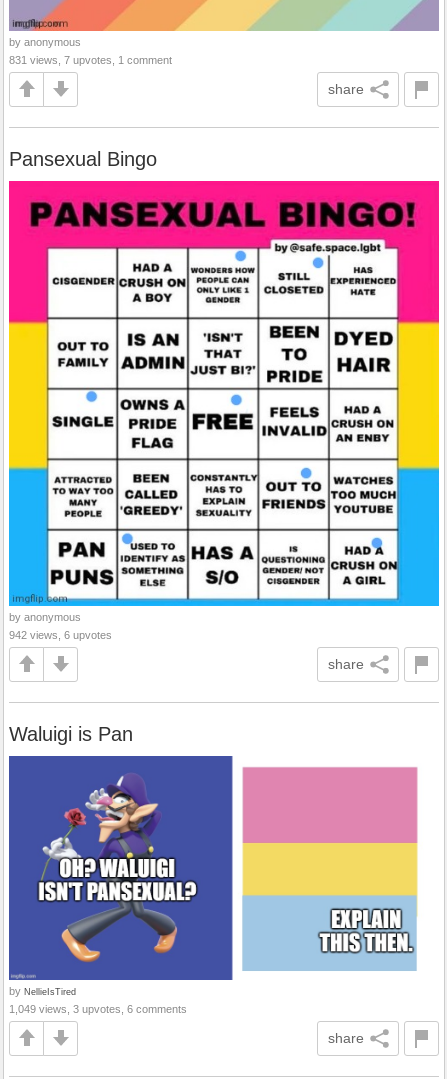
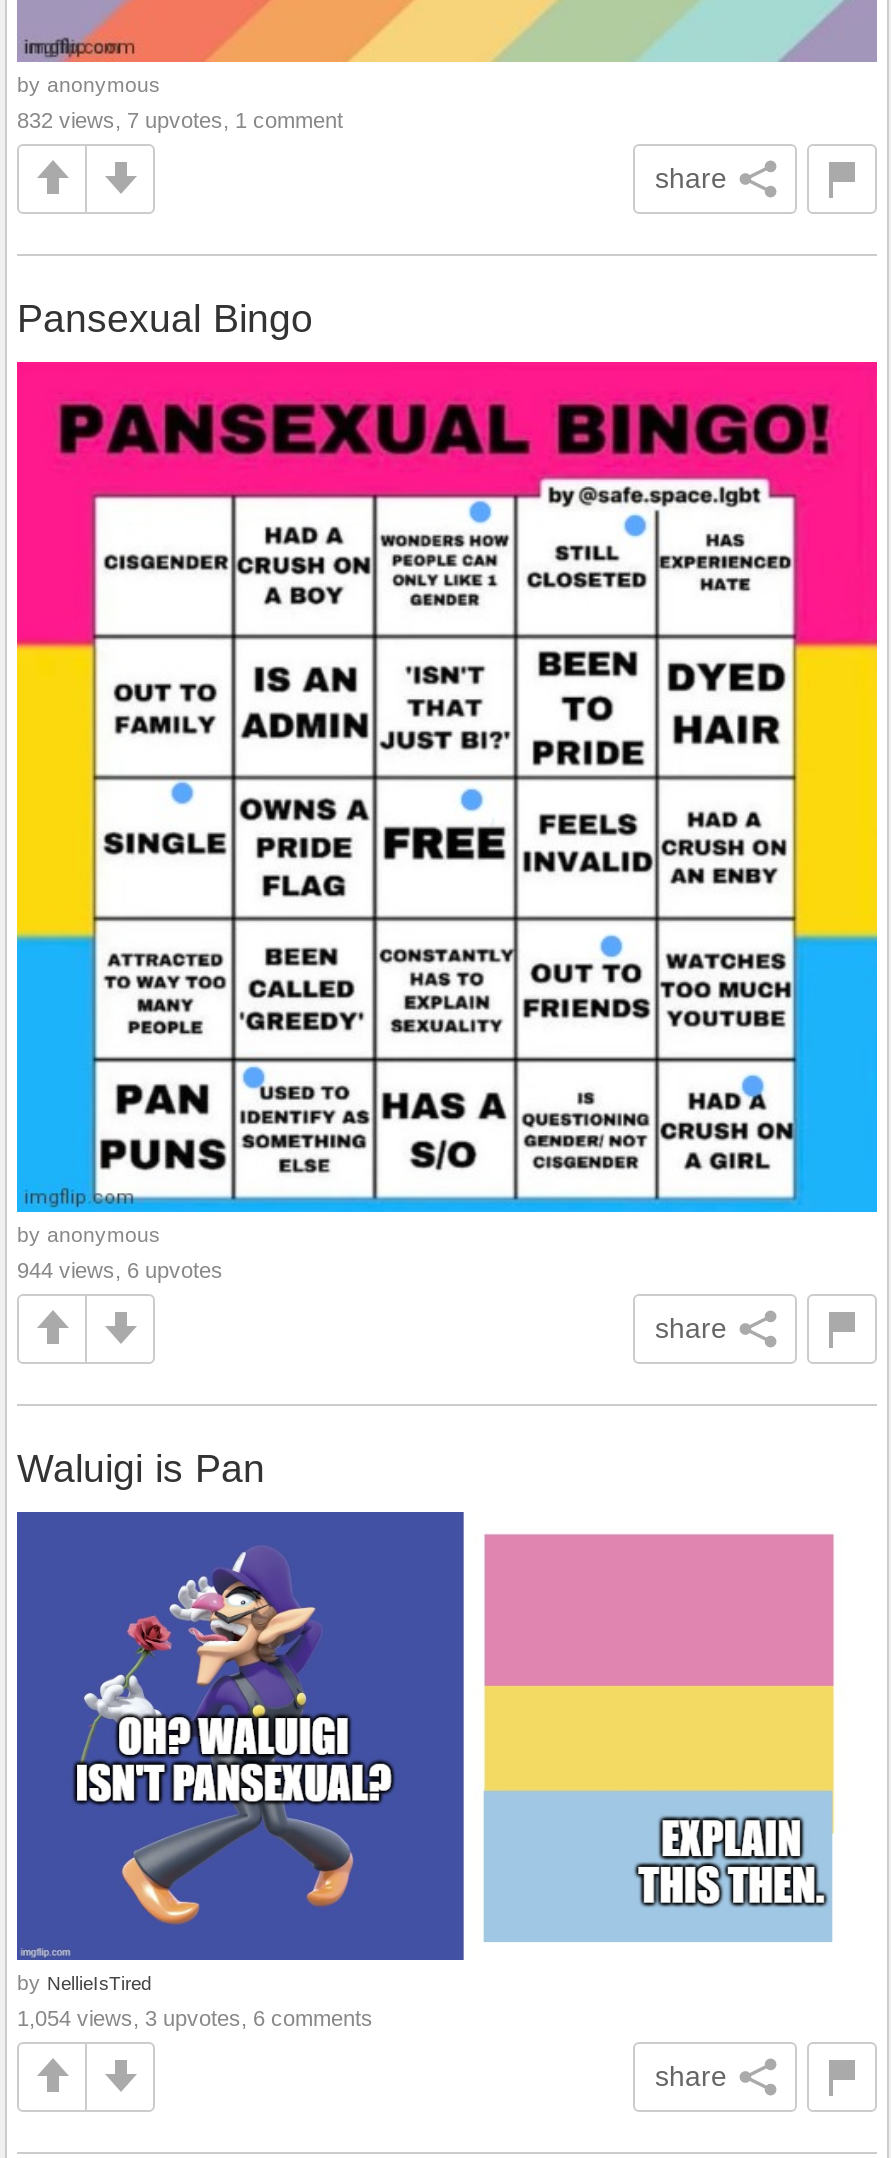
[9,54,172,66] 831 views, 7 upvotes, 1 comment -> [17,107,343,131] 832 views, 7 upvotes, 1 comment
[9,629,112,641] 942 views, 6 upvotes -> [17,1257,223,1281] 944 views, 6 upvotes
[9,1002,187,1014] 1,049 views, 3 upvotes, 6 comments -> [17,2005,373,2029] 1,054 views, 3 upvotes, 6 comments

